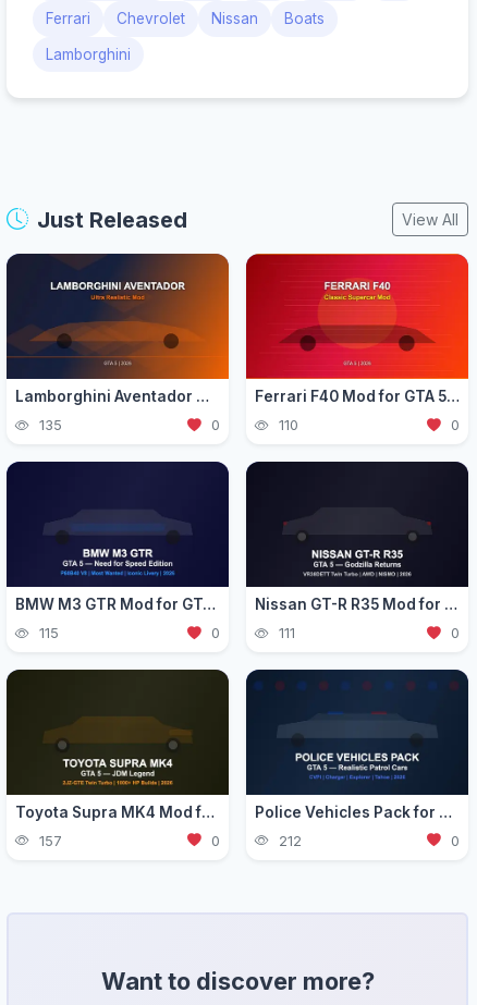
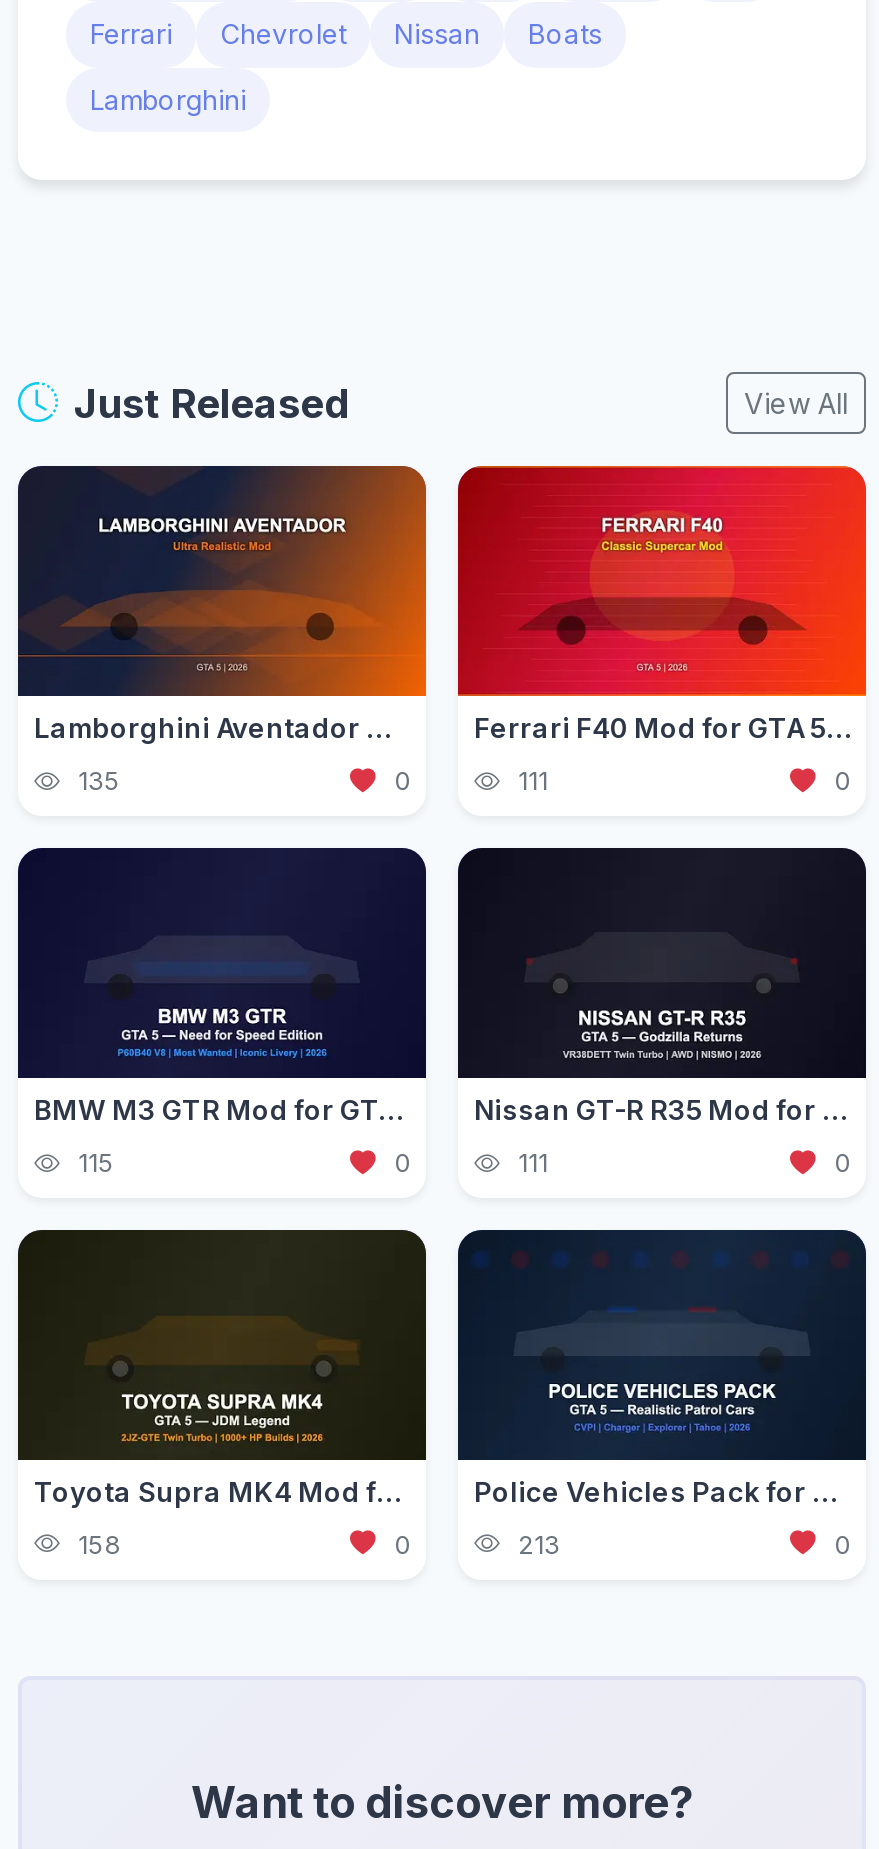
[279,417,298,434] 110 -> [518,766,548,796] 111
[39,833,62,849] 157 -> [78,1529,120,1559] 158
[279,833,302,849] 212 -> [518,1529,560,1559] 213

